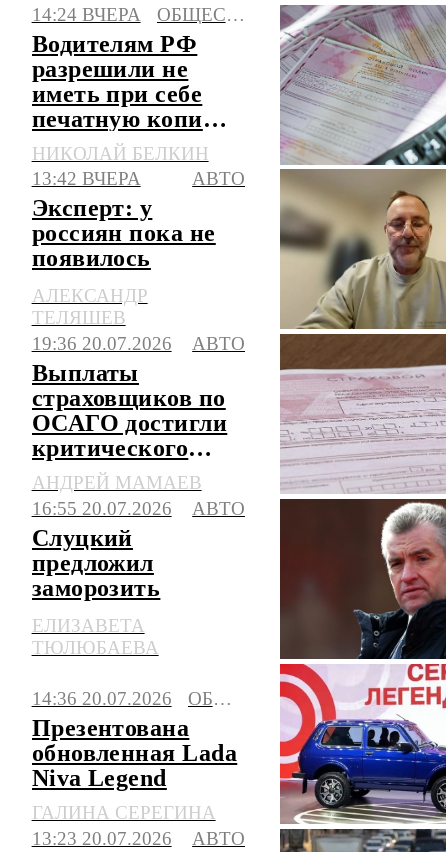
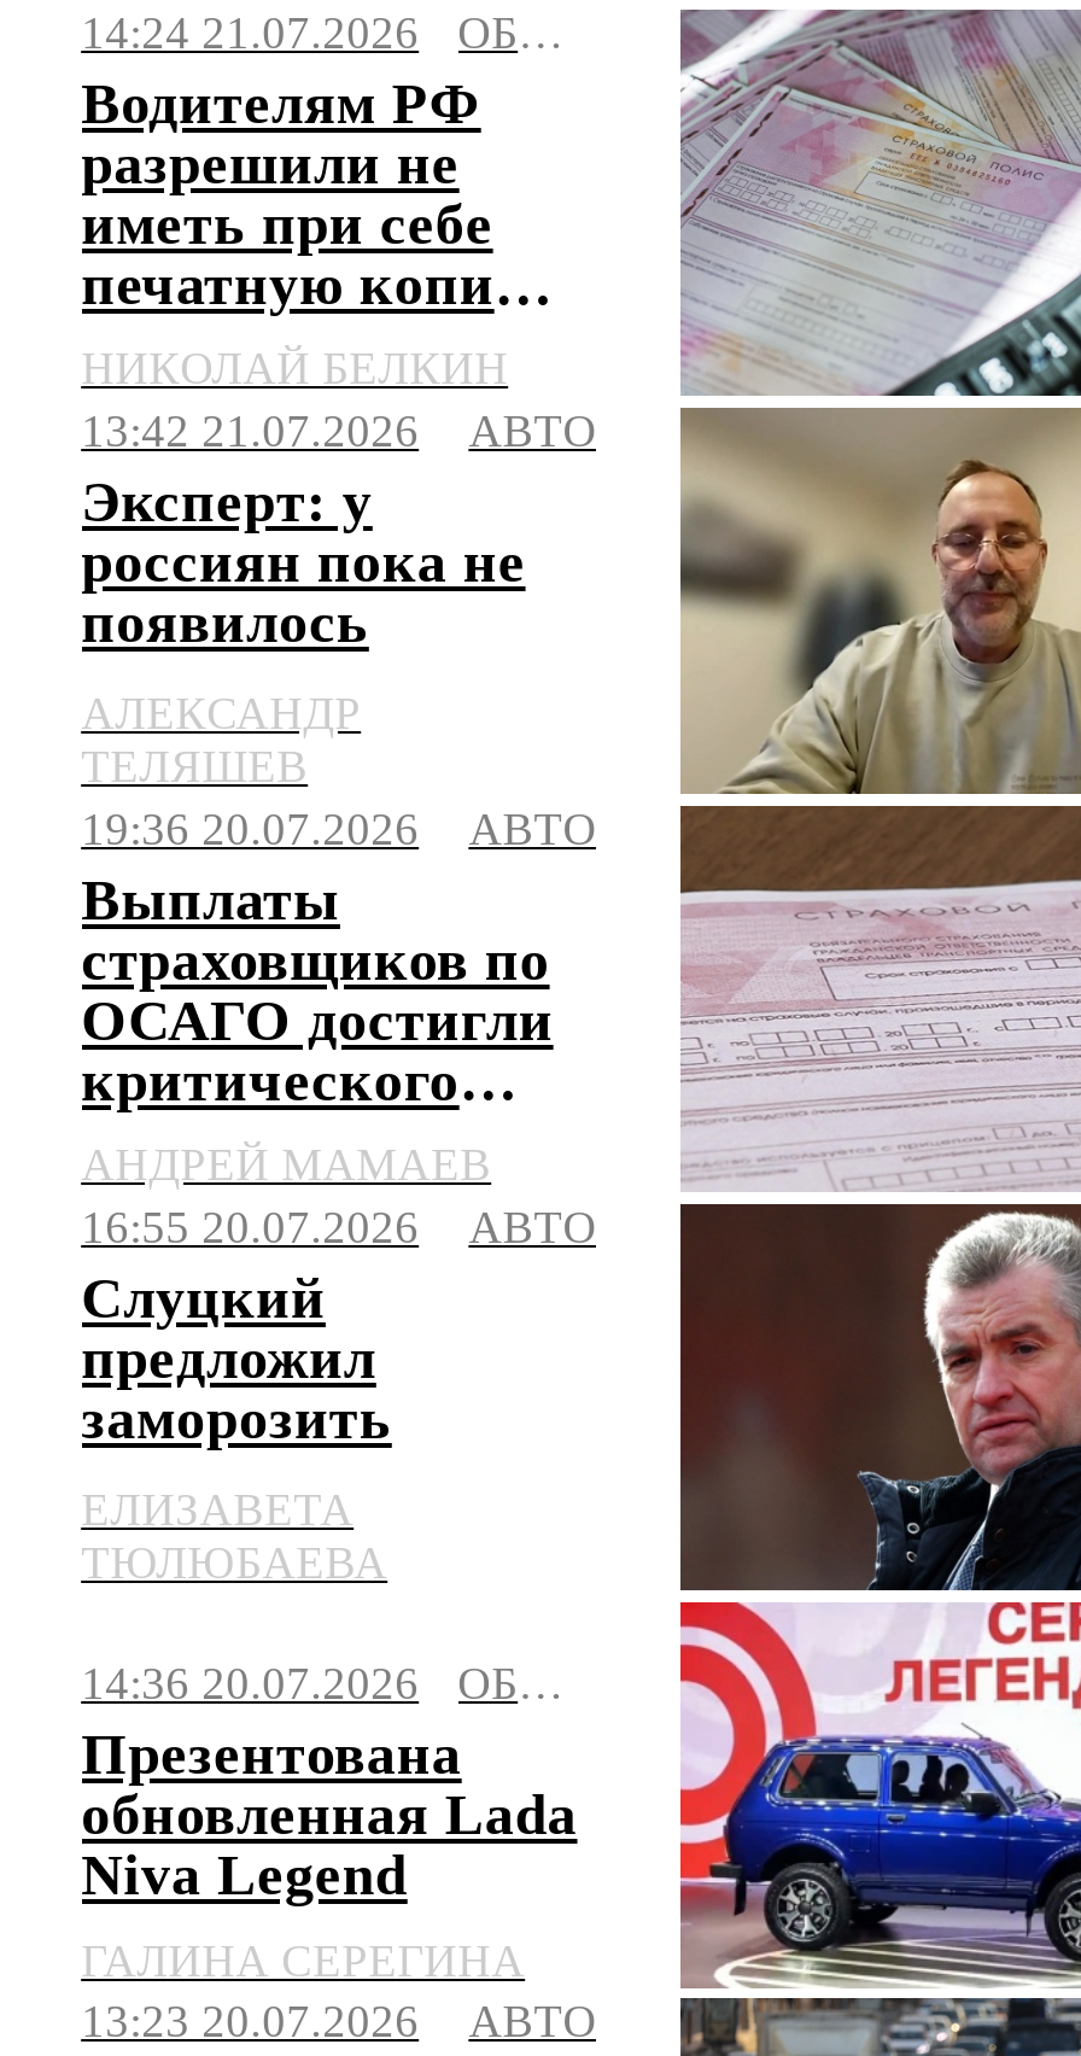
[32,4,141,25] 14:24 ВЧЕРА -> [81,9,419,59] 14:24 21.07.2026
[32,168,141,189] 13:42 ВЧЕРА -> [81,406,419,457] 13:42 21.07.2026

